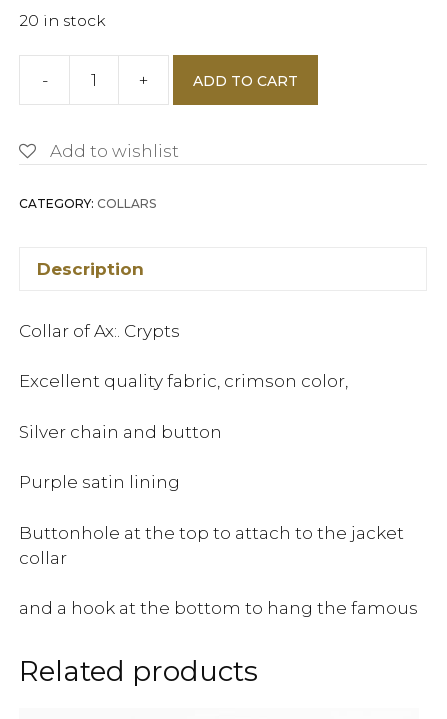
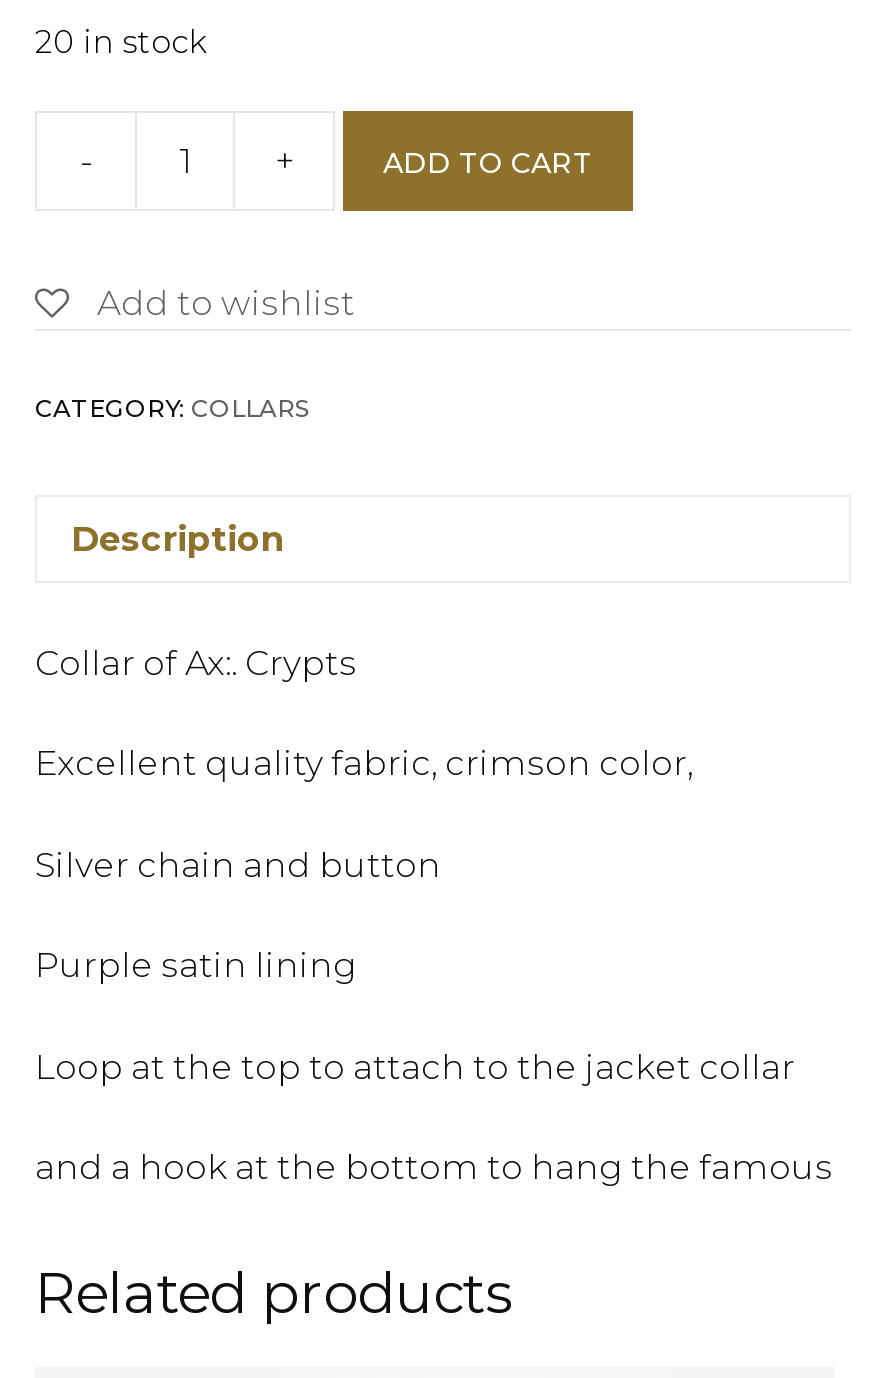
[19,523,404,568] Buttonhole at the top to attach to the jacket | collar -> [35,1047,795,1087] Loop at the top to attach to the jacket collar

